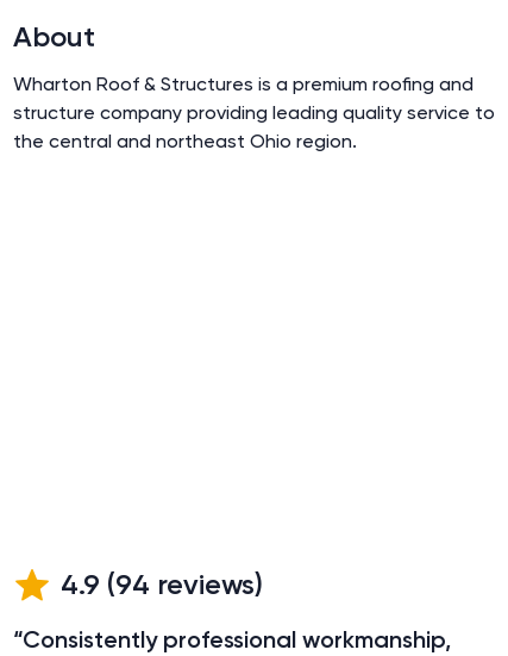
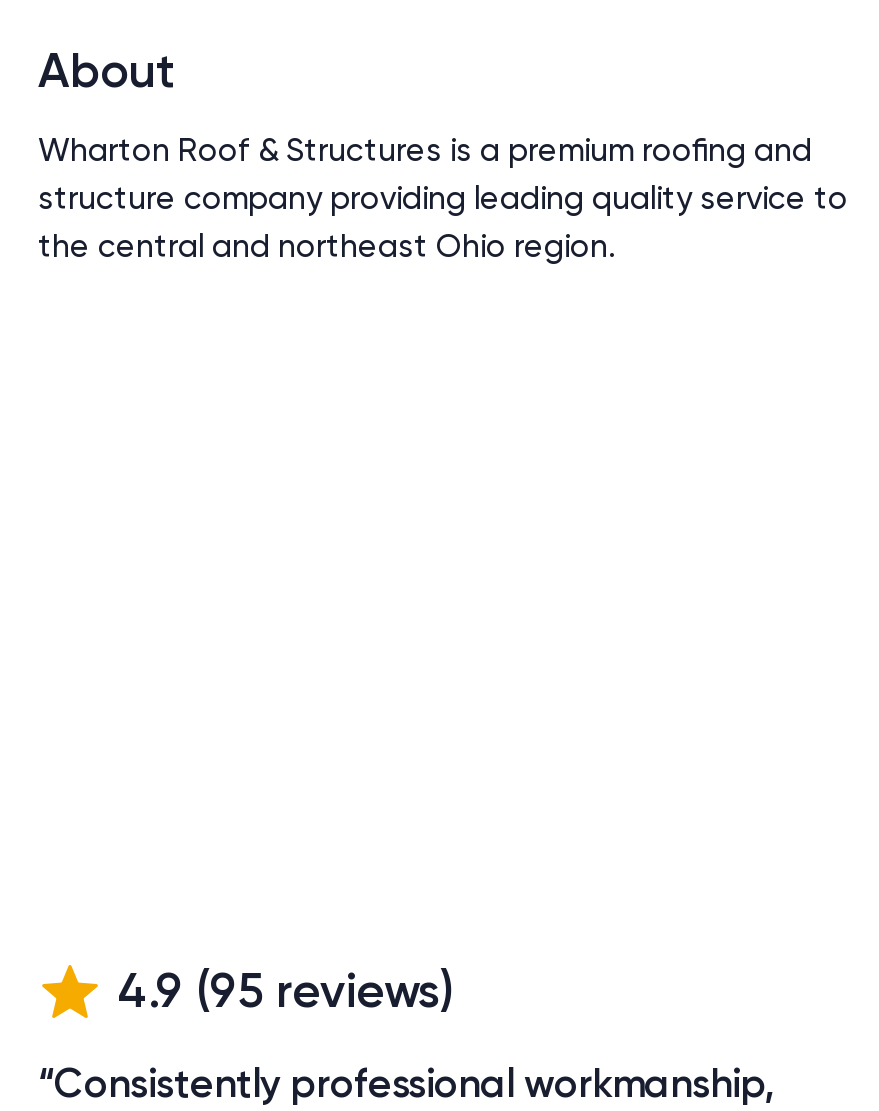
[61,567,263,601] 4.9 (94 reviews) -> [118,961,454,1019] 4.9 (95 reviews)

